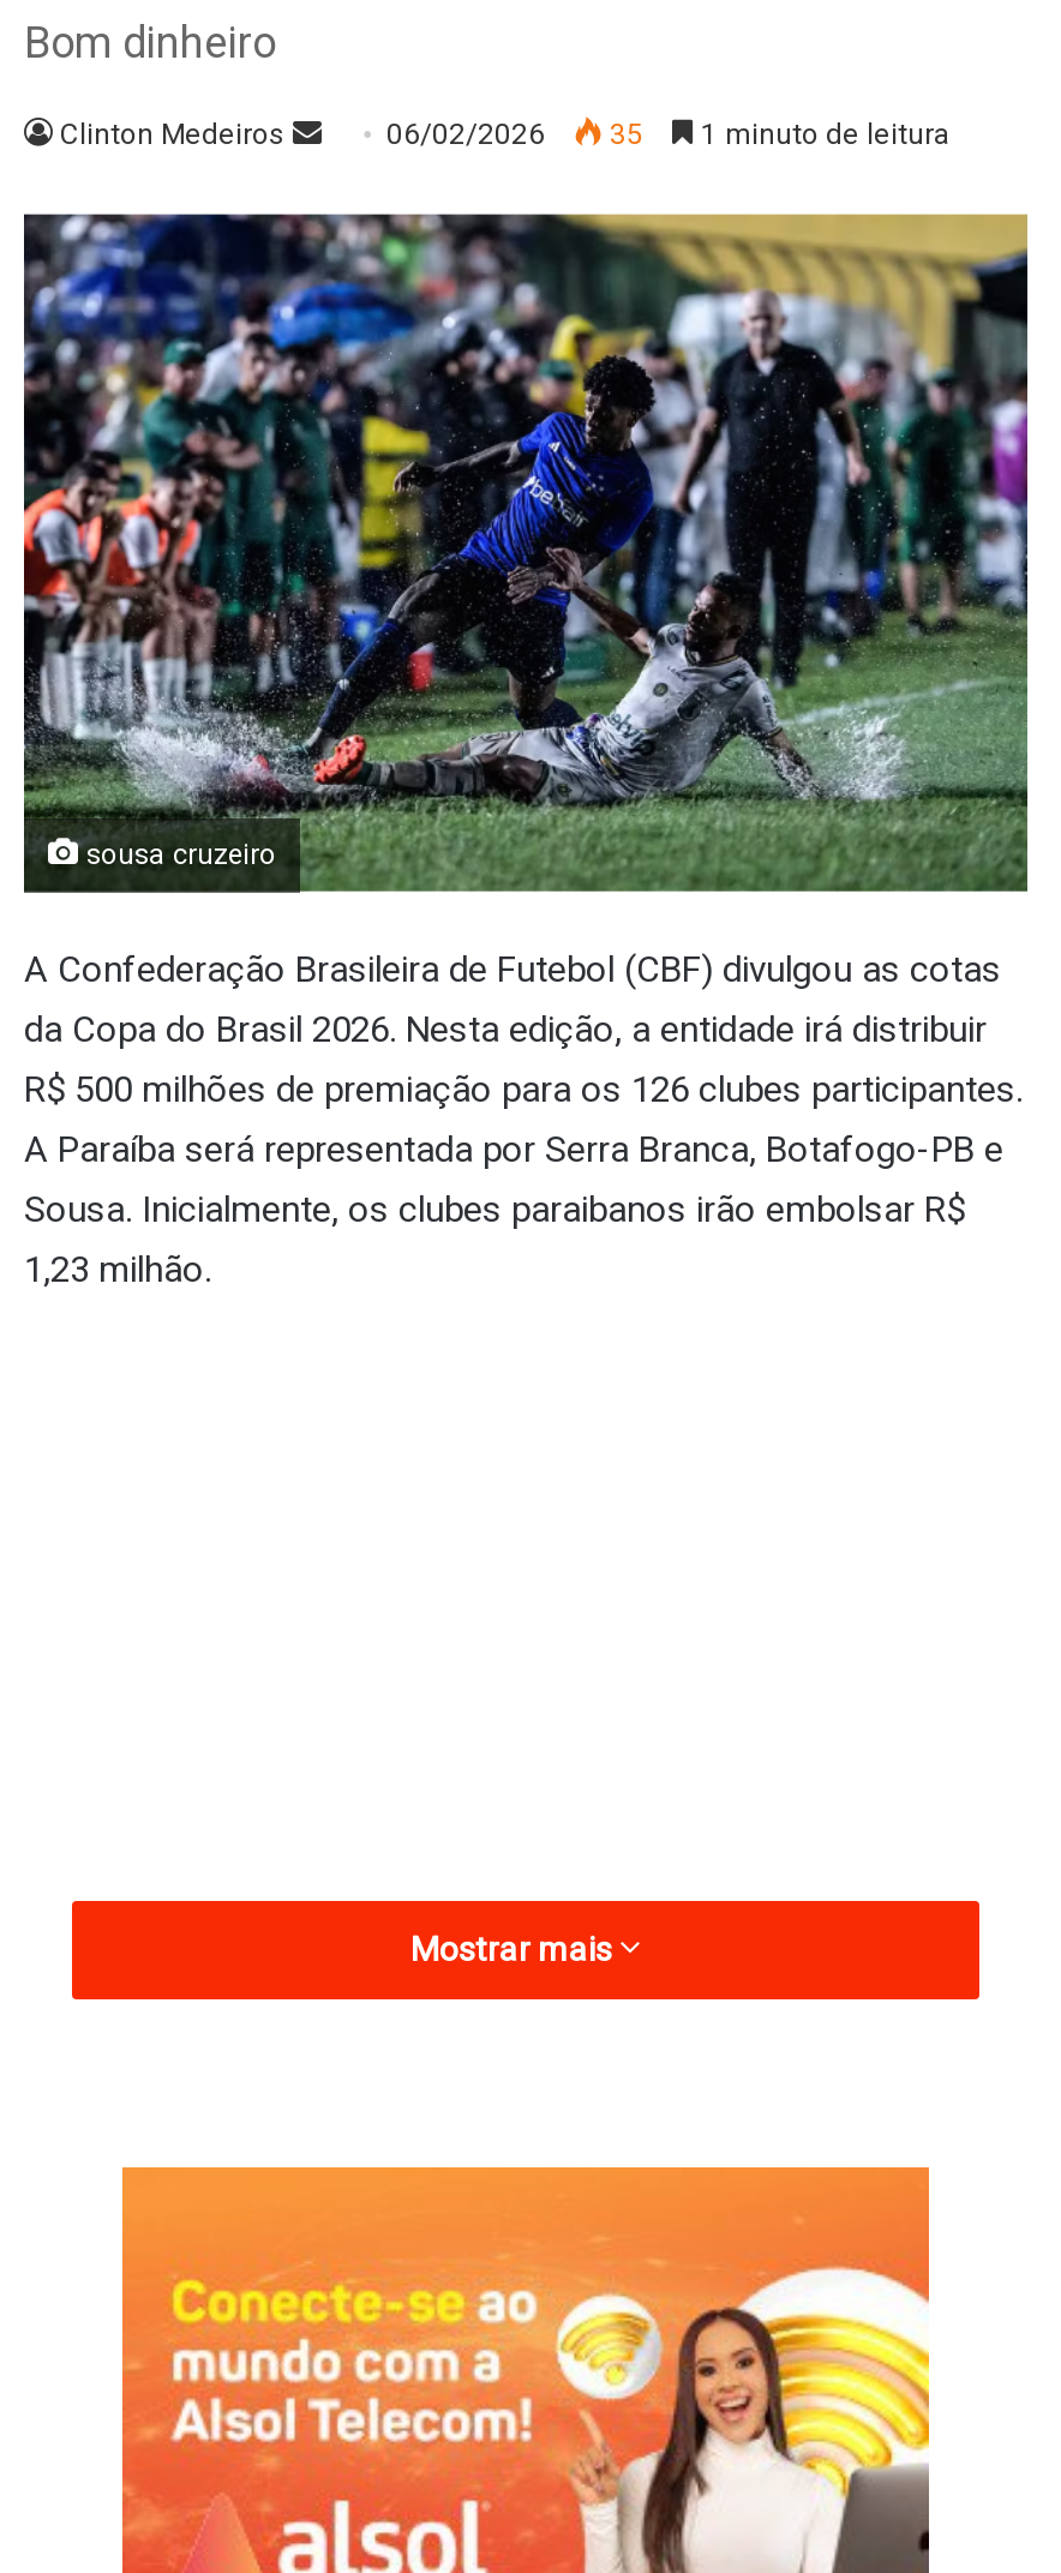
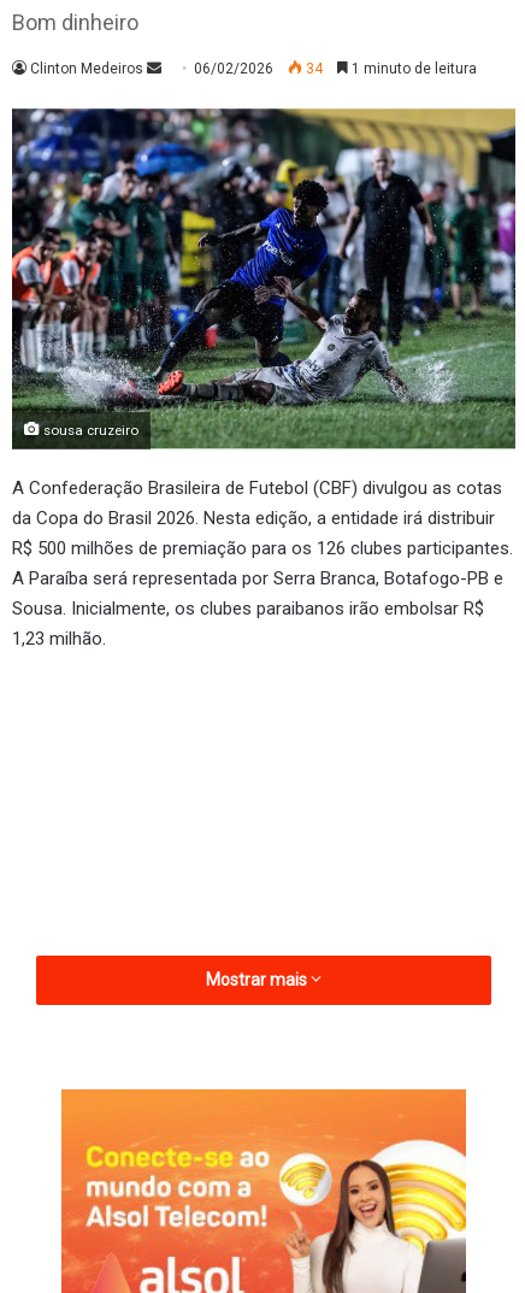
[603,117,643,150] 35 -> [302,60,323,77] 34

